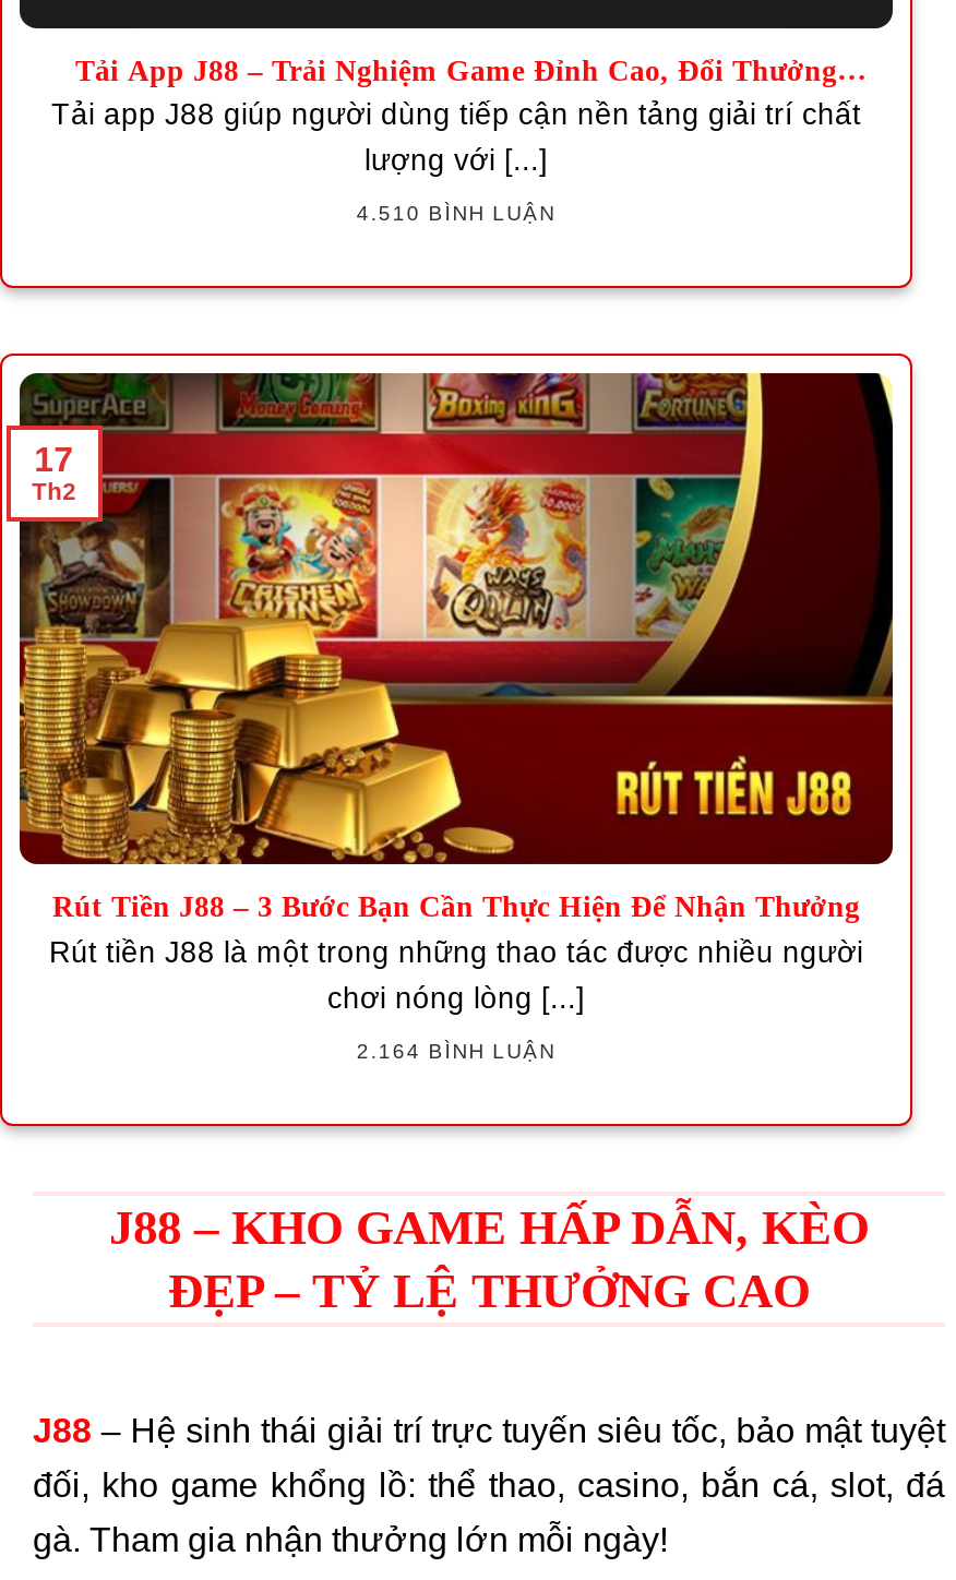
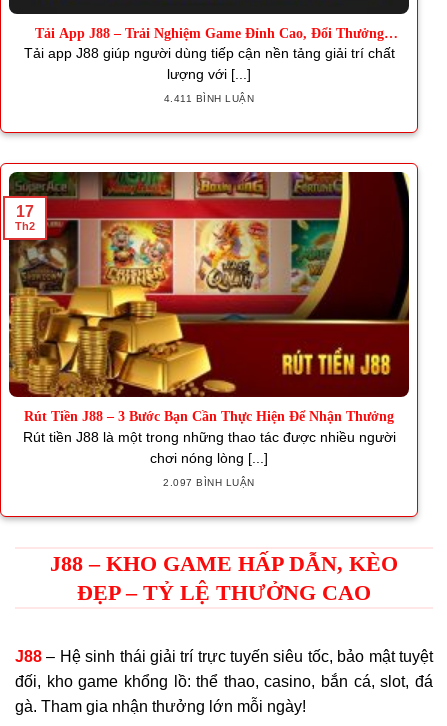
[357,202,556,226] 4.510 BÌNH LUẬN -> [164,93,254,104] 4.411 BÌNH LUẬN
[357,1039,556,1063] 2.164 BÌNH LUẬN -> [163,477,255,488] 2.097 BÌNH LUẬN

